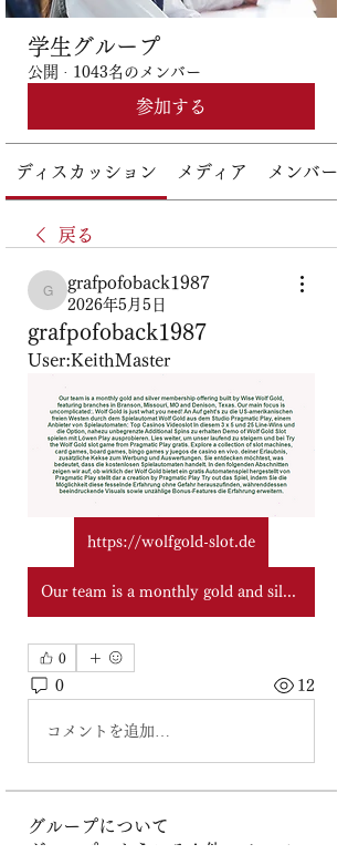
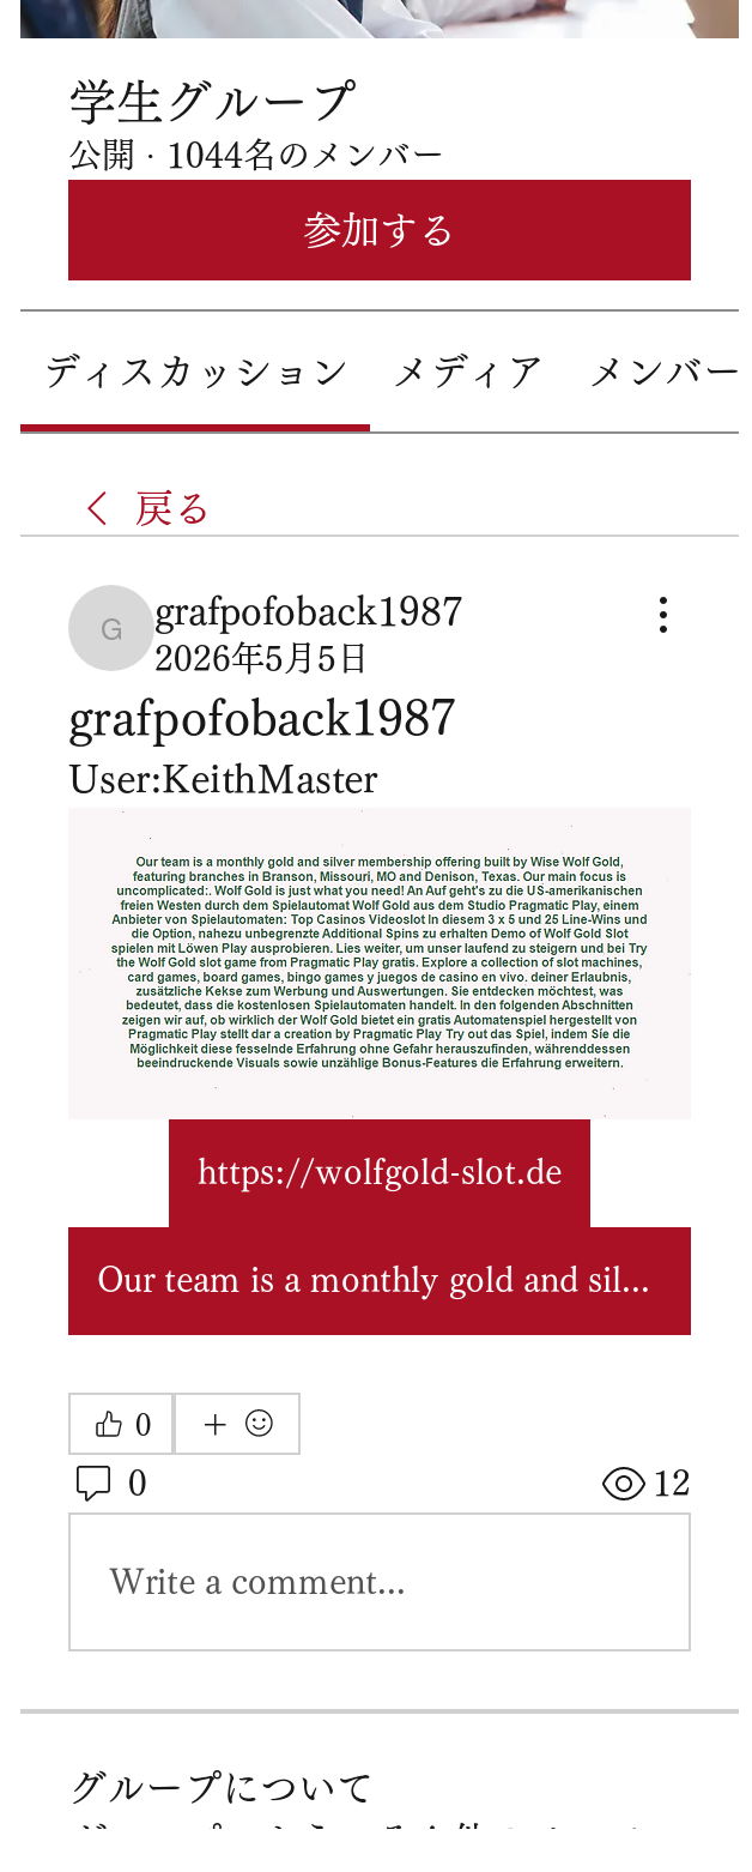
[28,64,201,80] 公開 · 1043名のメンバー -> [68,139,444,173] 公開 · 1044名のメンバー
[46,723,170,738] コメントを追加… -> [109,1564,406,1598] Write a comment...

